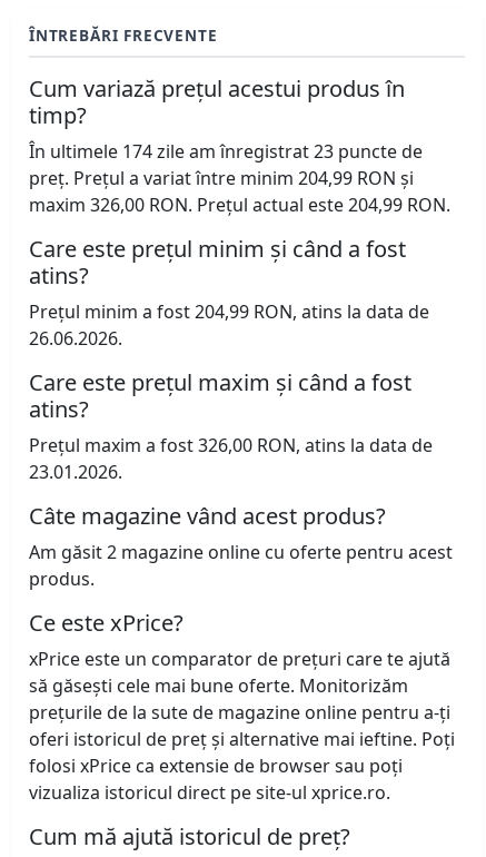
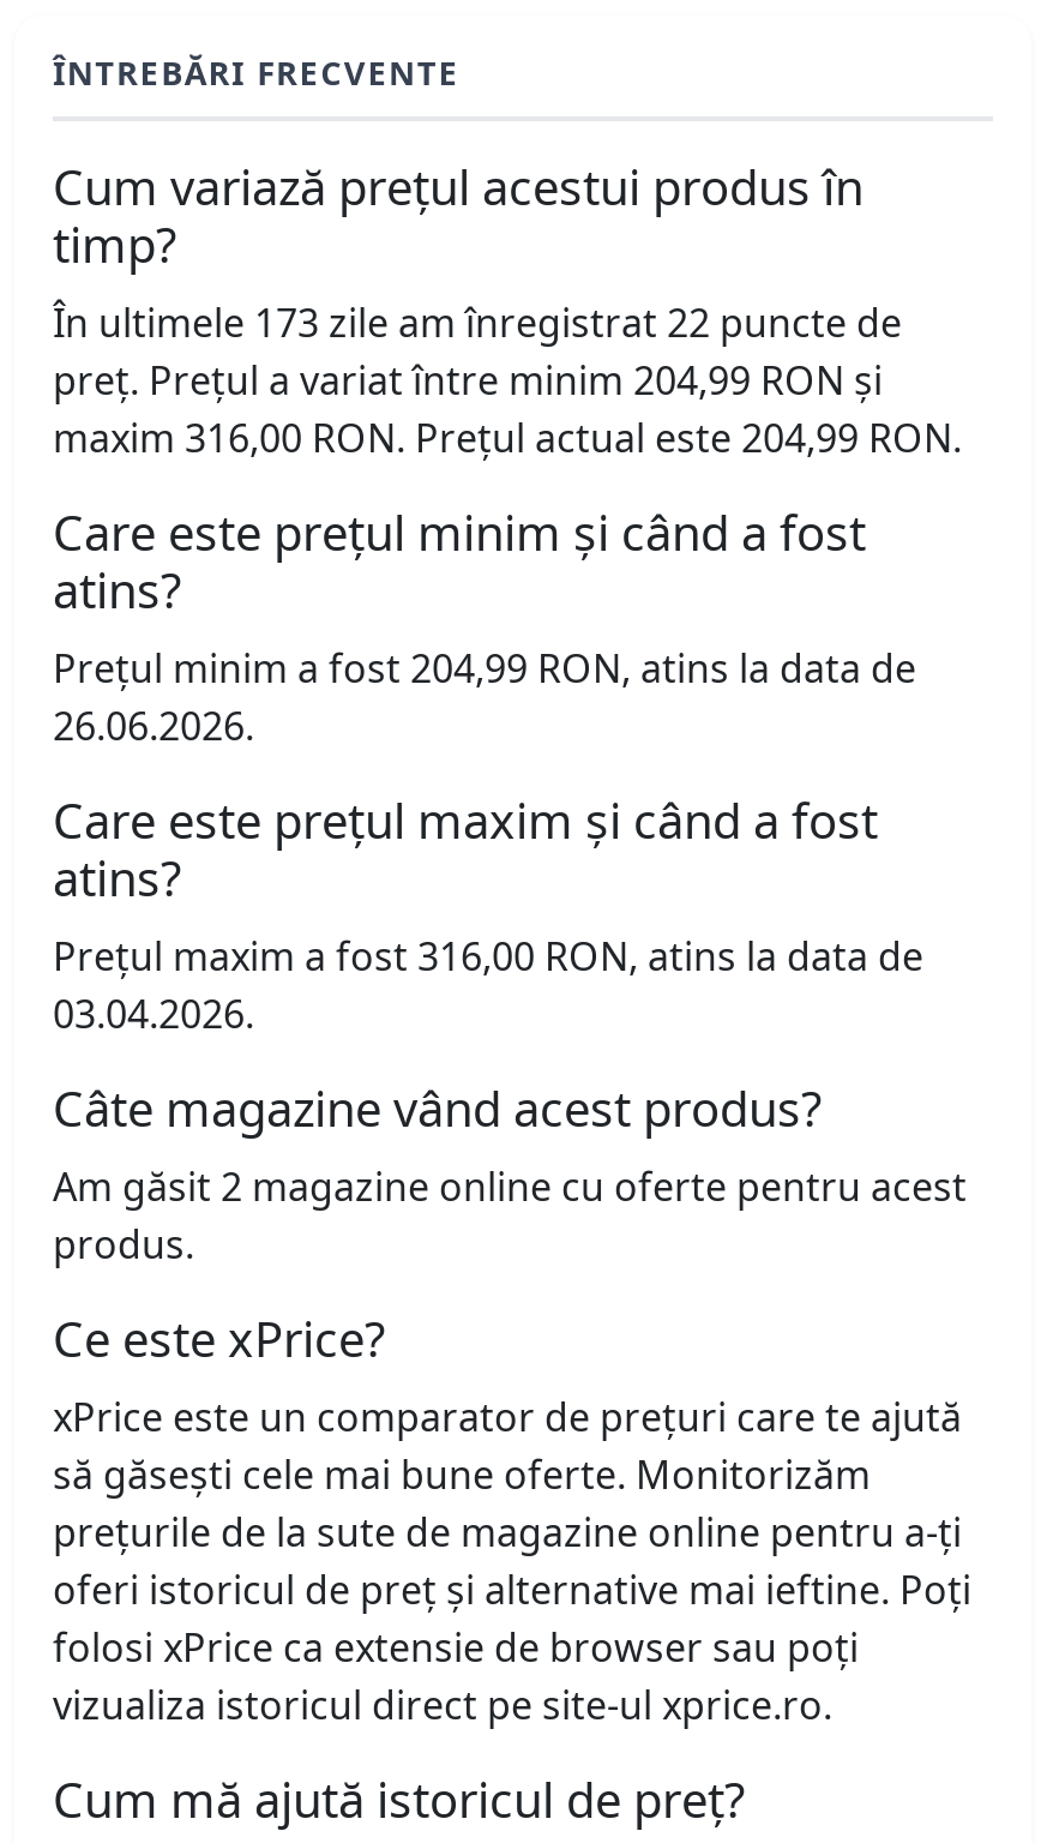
[29,139,423,164] În ultimele 174 zile am înregistrat 23 puncte de -> [53,297,902,350] În ultimele 173 zile am înregistrat 22 puncte de
[29,193,450,217] maxim 326,00 RON. Prețul actual este 204,99 RON. -> [53,412,962,465] maxim 316,00 RON. Prețul actual este 204,99 RON.
[29,433,433,458] Prețul maxim a fost 326,00 RON, atins la data de -> [53,930,923,983] Prețul maxim a fost 316,00 RON, atins la data de
[29,460,122,484] 23.01.2026. -> [53,988,254,1041] 03.04.2026.

